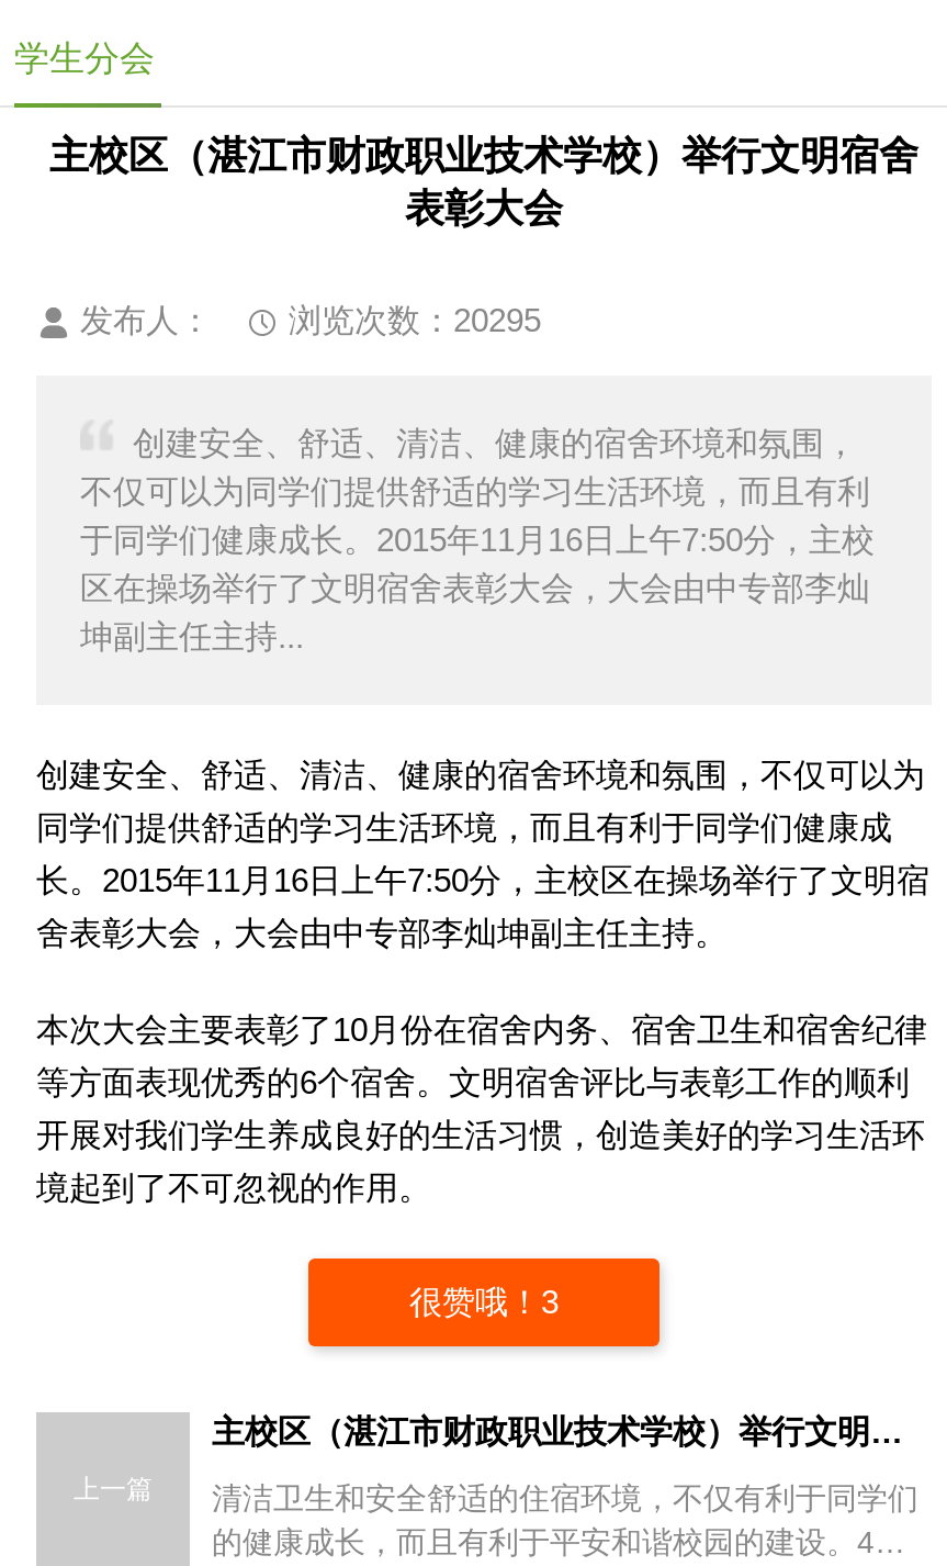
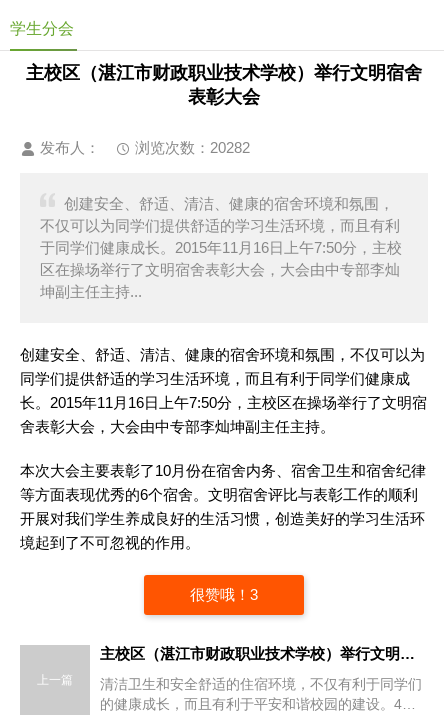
[289,301,541,338] 浏览次数：20295 -> [135,139,250,156] 浏览次数：20282

